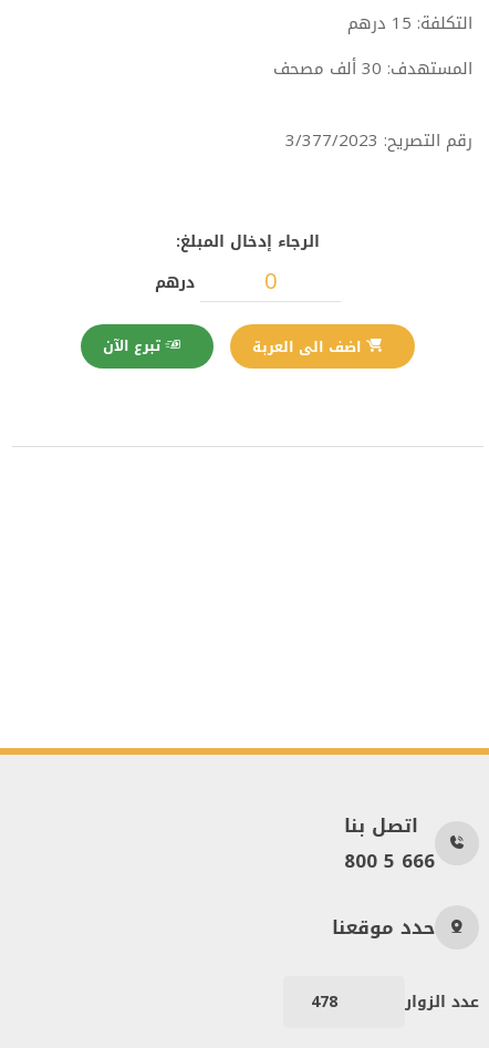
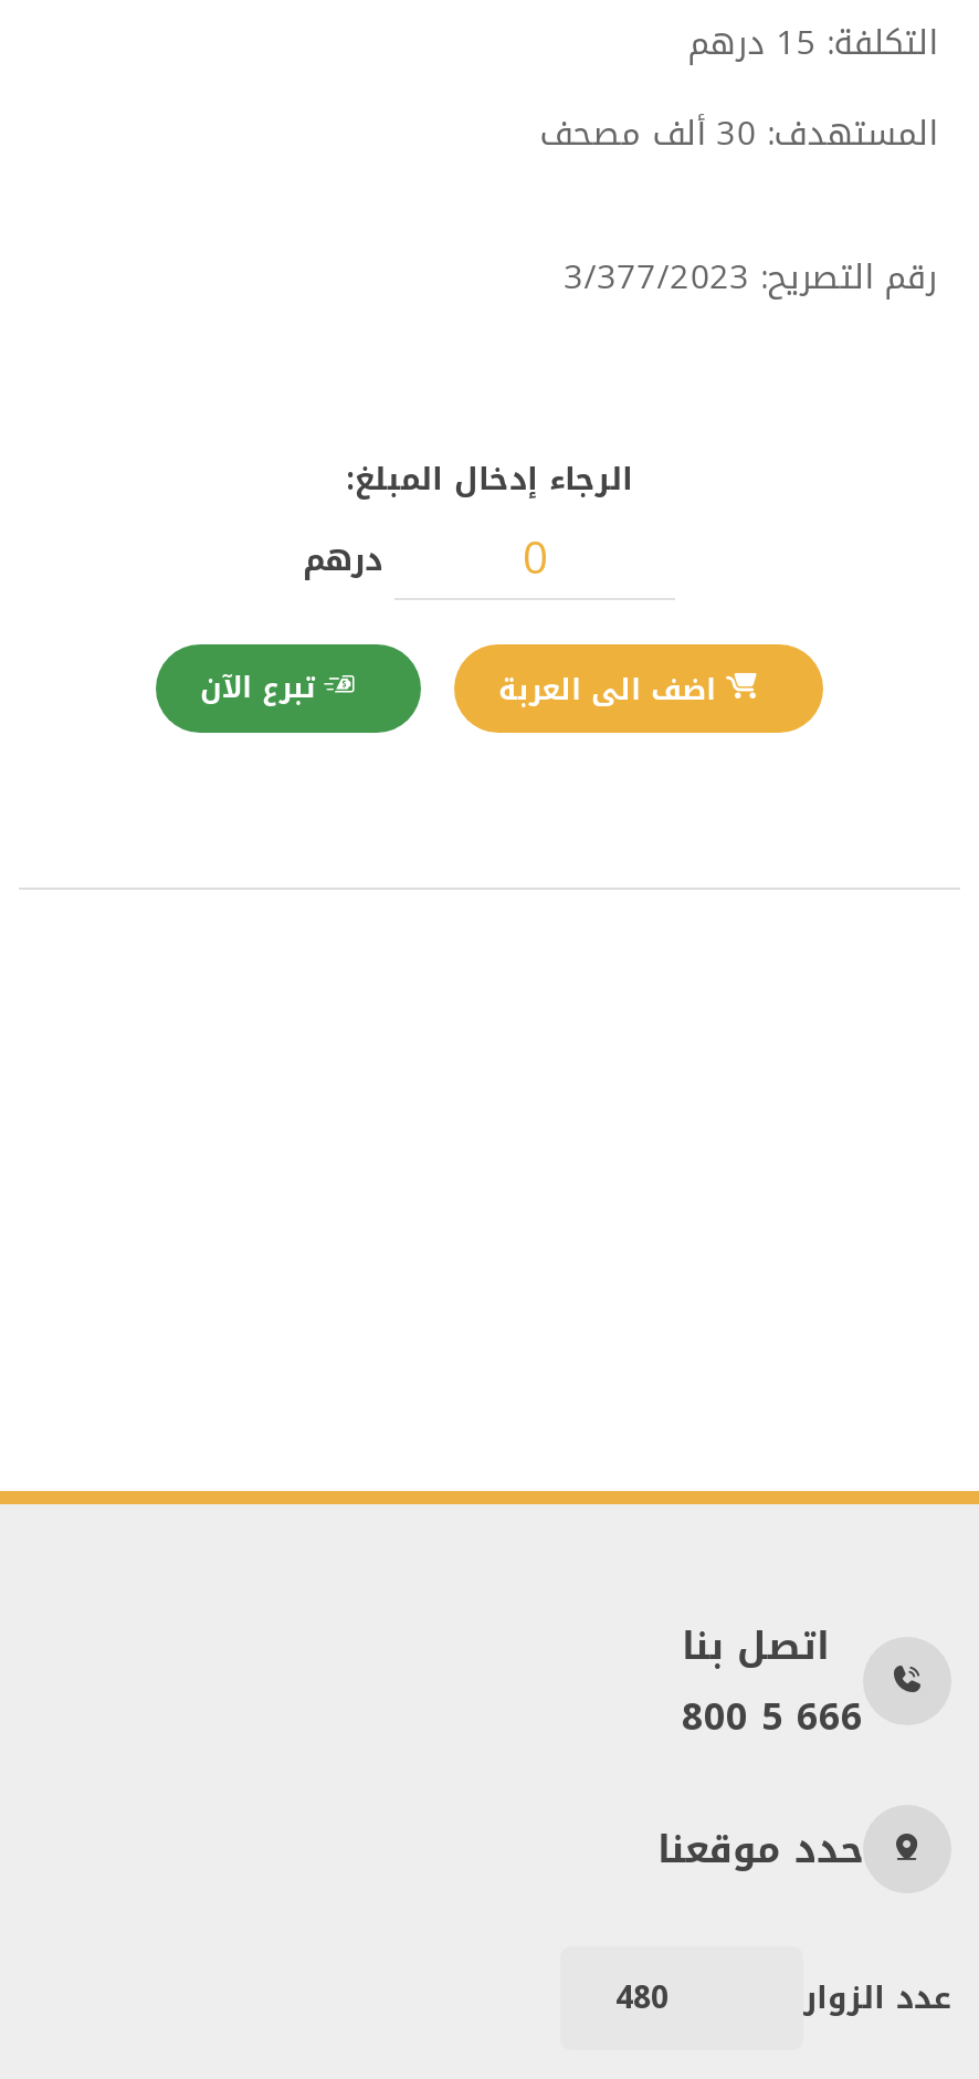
[311,987,337,1017] 478 -> [615,1968,669,2028] 480

